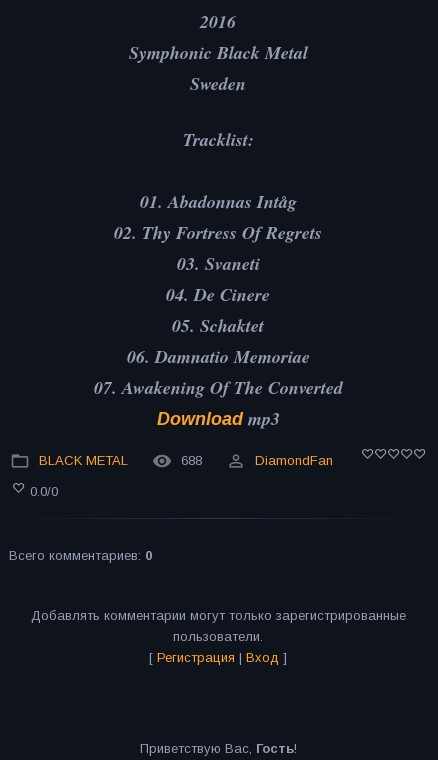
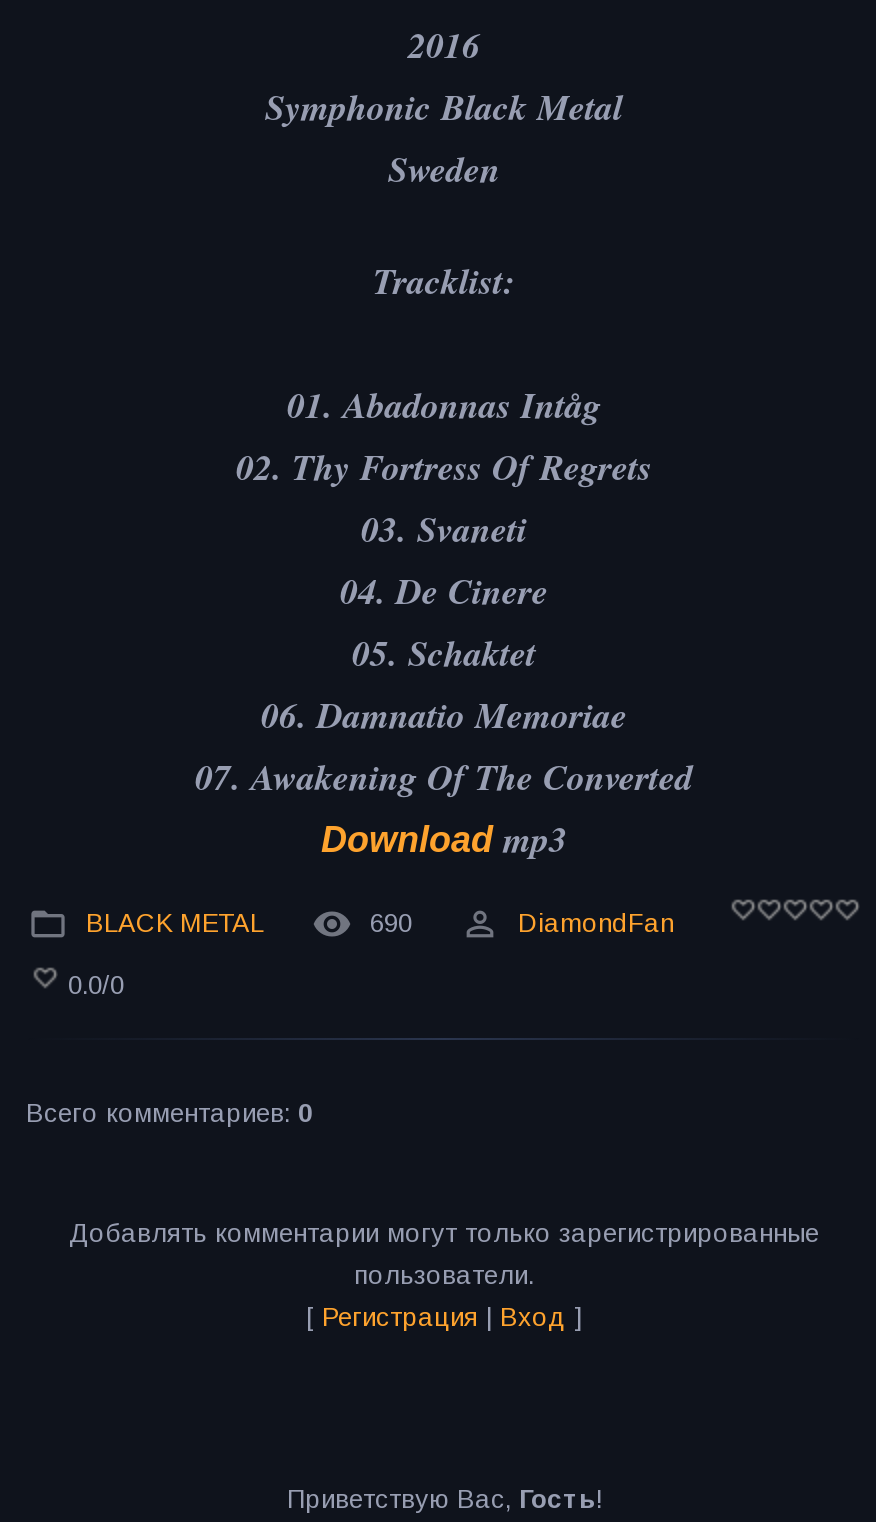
[181,453,202,468] 688 -> [370,908,412,938] 690

